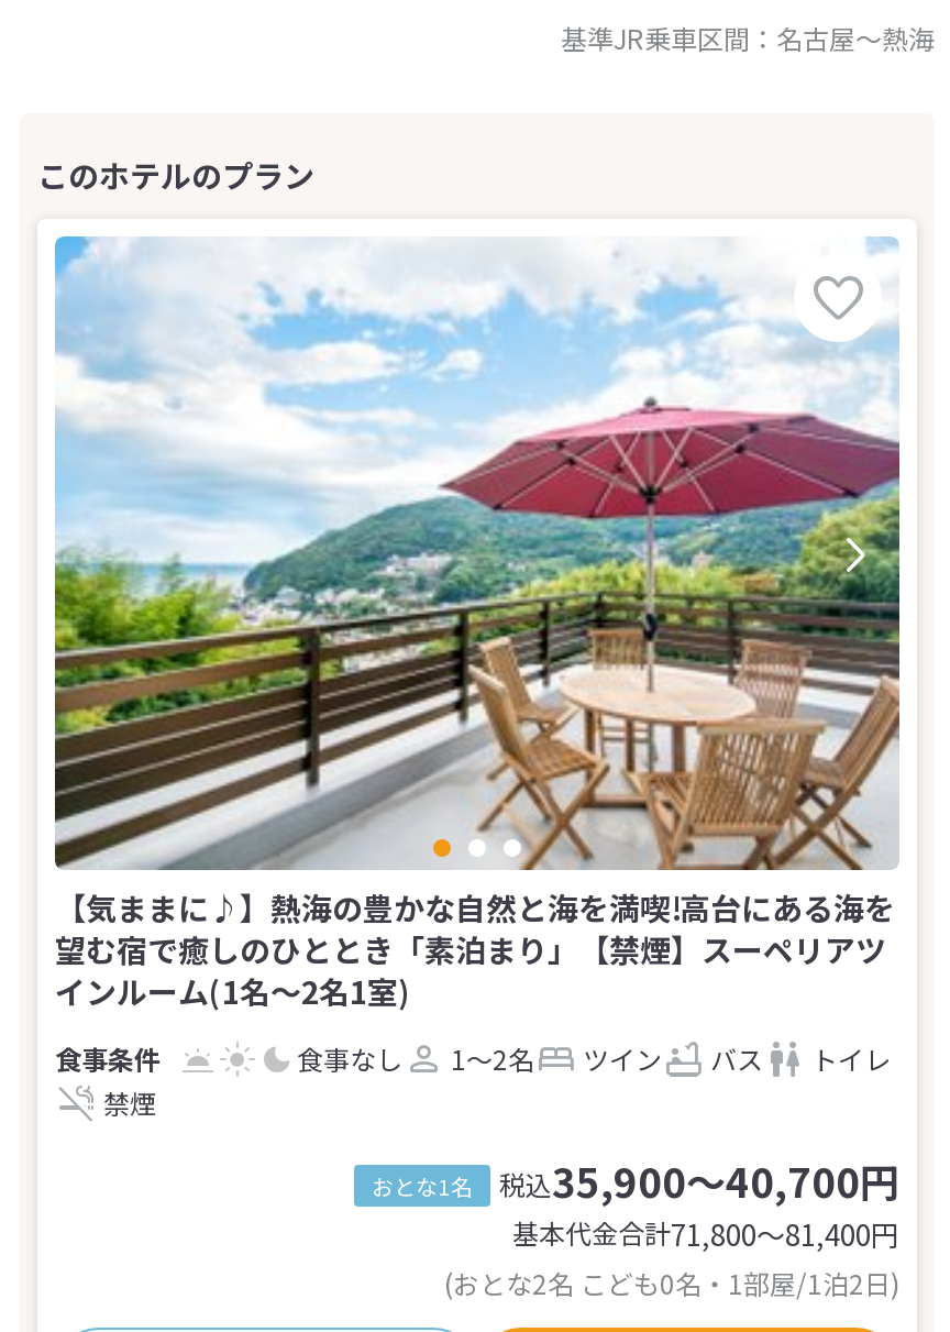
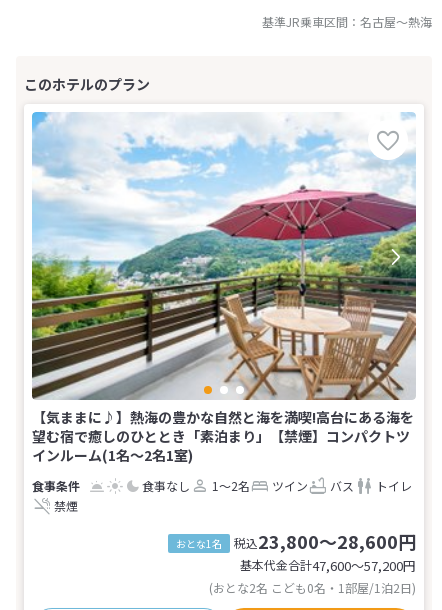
[55,927,886,971] 望む宿で癒しのひととき「素泊まり」【禁煙】スーペリアツ -> [32,426,410,446] 望む宿で癒しのひととき「素泊まり」【禁煙】コンパクトツ
[372,1152,899,1209] おとな1名 税込35,900～40,700円 -> [176,528,416,554] おとな1名 税込23,800～28,600円
[512,1213,899,1255] 基本代金合計71,800〜81,400円 -> [240,556,416,575] 基本代金合計47,600〜57,200円

